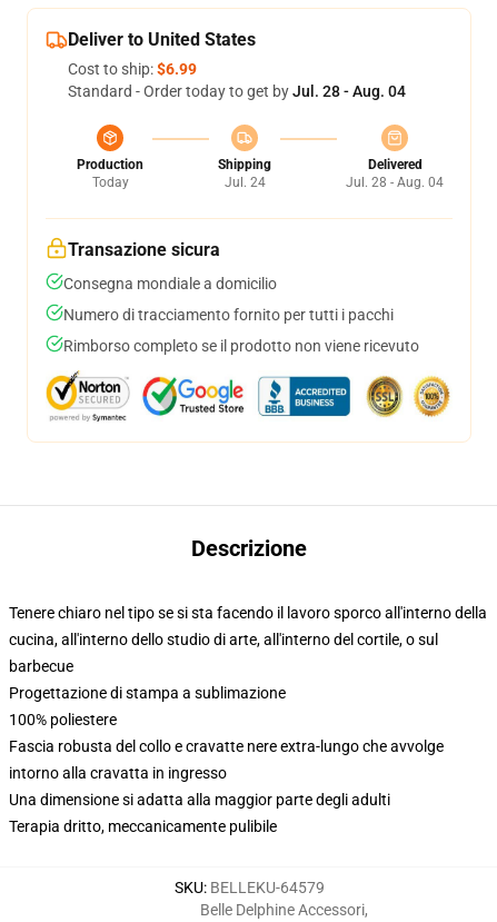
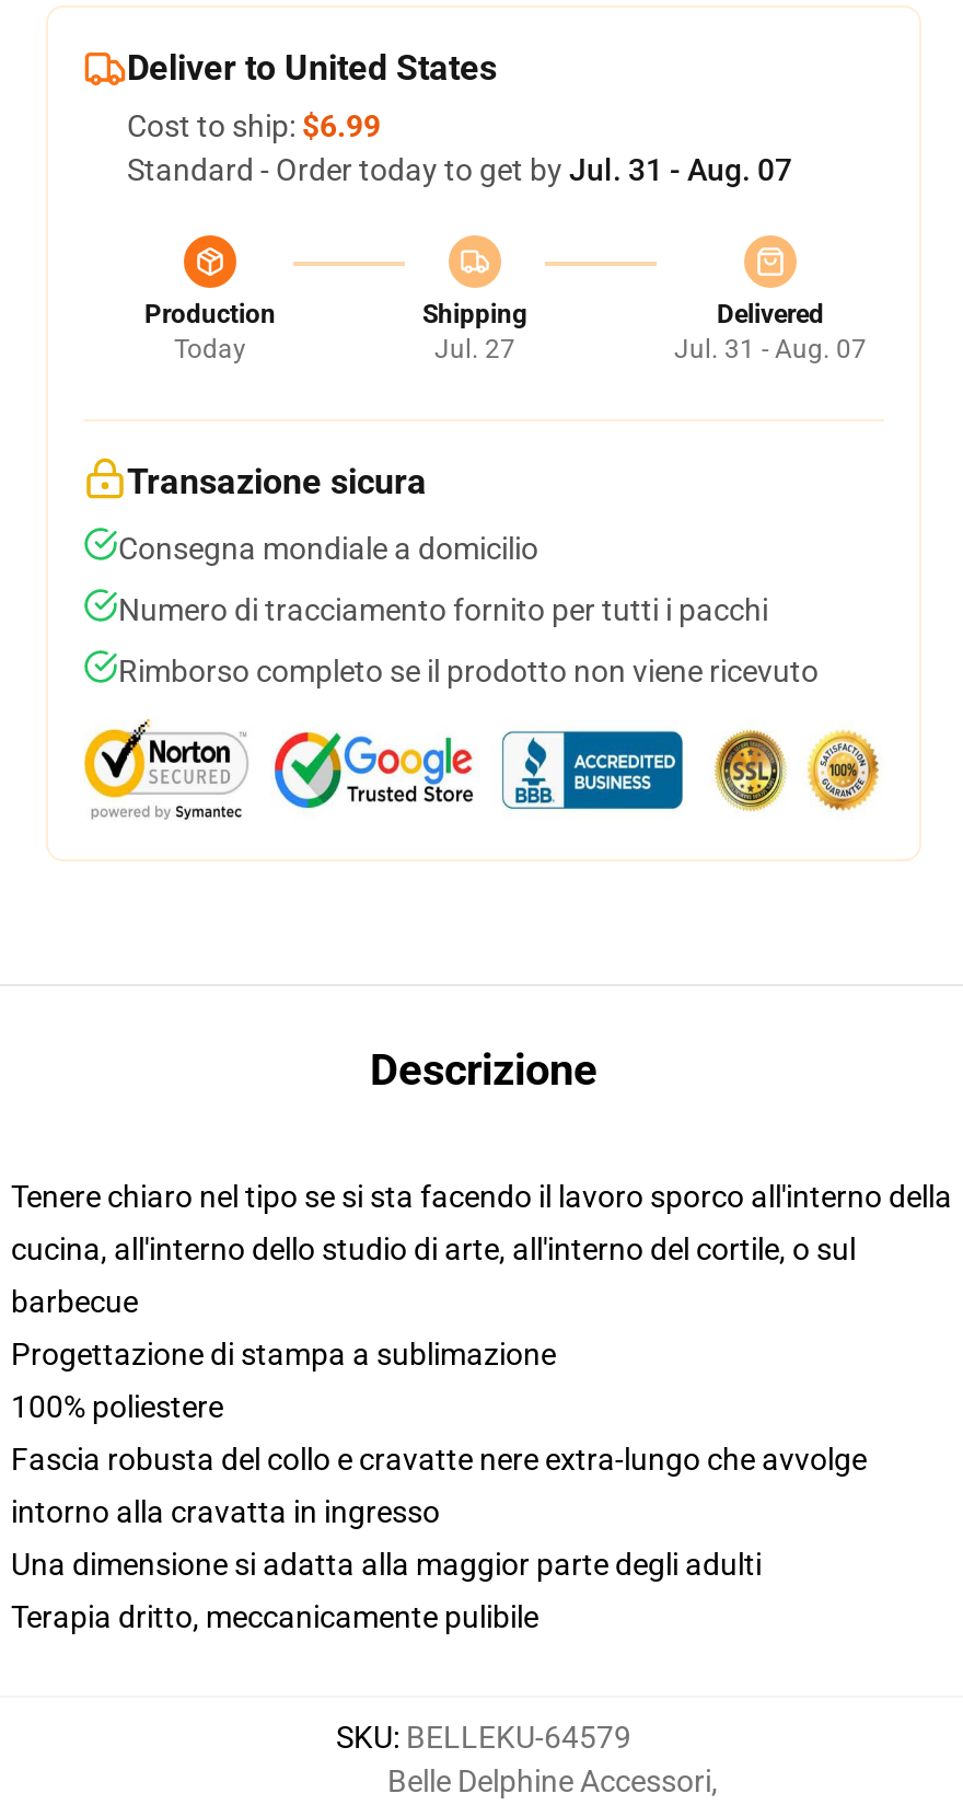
[68,82,406,100] Standard - Order today to get by Jul. 28 - Aug. 04 -> [127,152,792,187] Standard - Order today to get by Jul. 31 - Aug. 07
[224,175,265,190] Jul. 24 -> [434,334,515,365] Jul. 27
[346,175,444,190] Jul. 28 - Aug. 04 -> [674,334,867,365] Jul. 31 - Aug. 07

